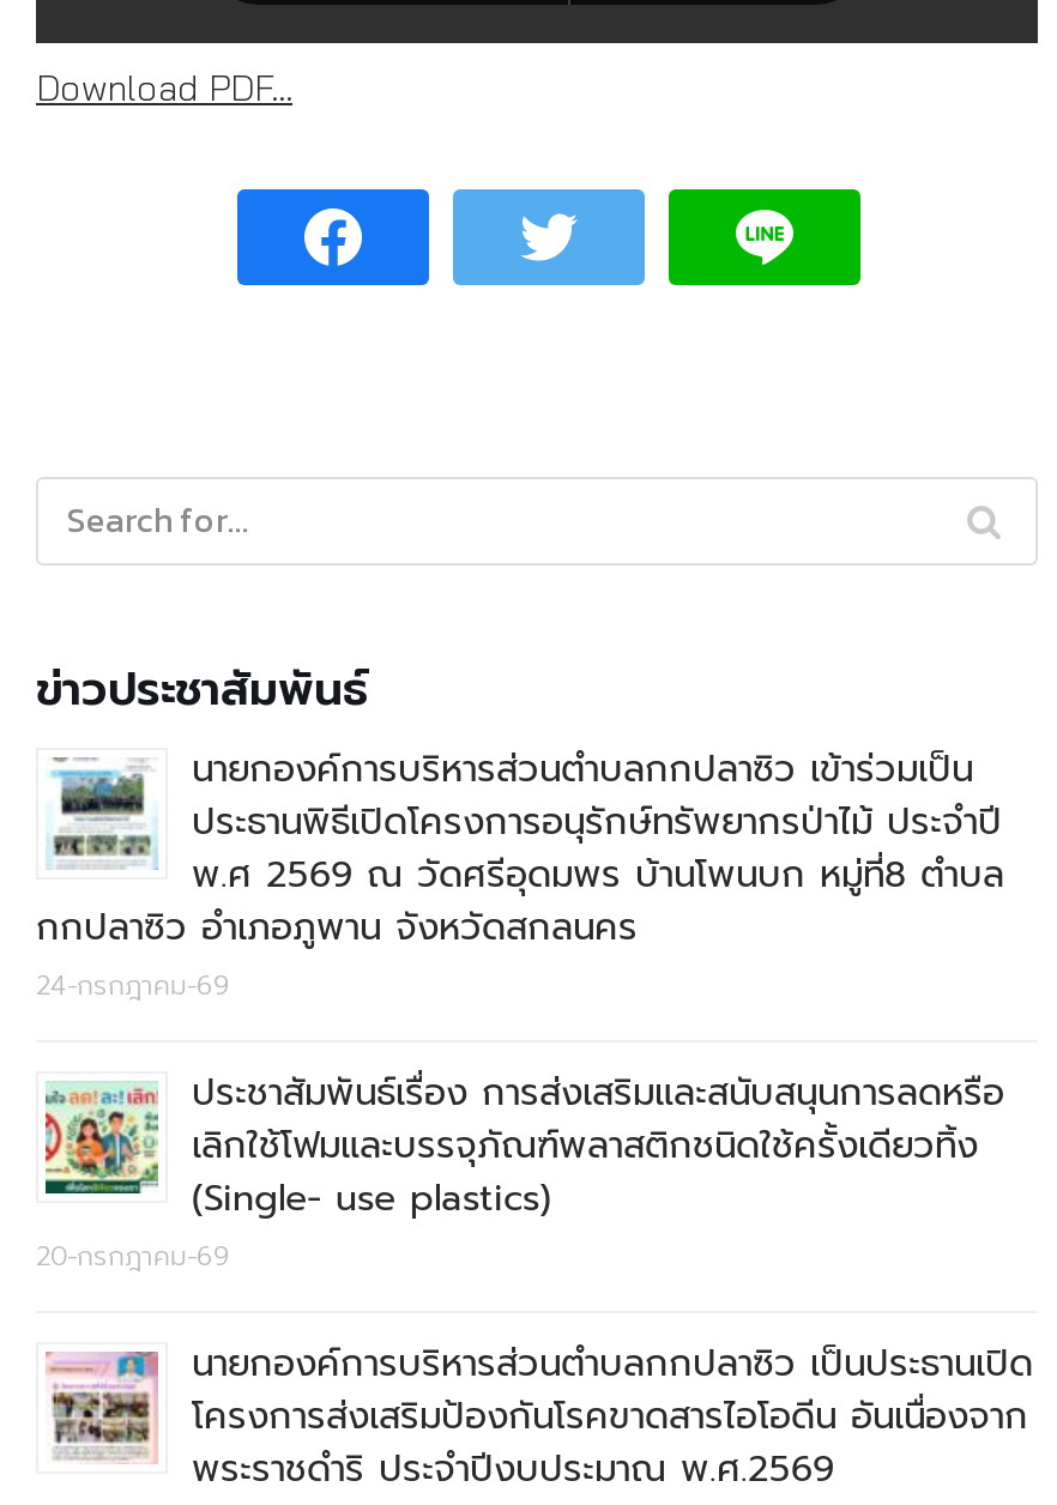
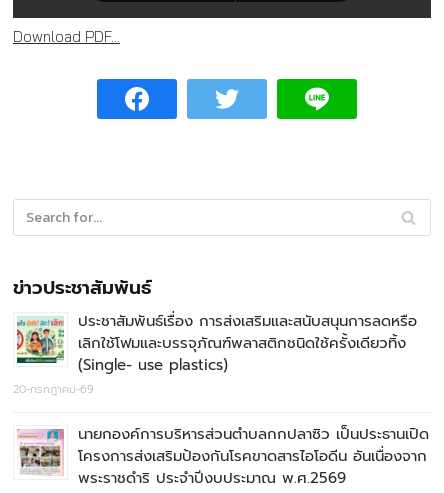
[36,743,1004,1007] [image] | นายกองค์การบริหารส่วนตำบลกกปลาซิว เข้าร่วมเป็น | ประธานพิธีเปิดโครงการอนุรักษ์ทรัพยากรป่าไม้ ประจำปี | พ.ศ 2569 ณ วัดศรีอุดมพร บ้านโพนบก หมู่ที่8 ตำบล | กกปลาซิว อำเภอภูพาน จังหวัดสกลนคร | 24-กรกฎาคม-69 -> none

